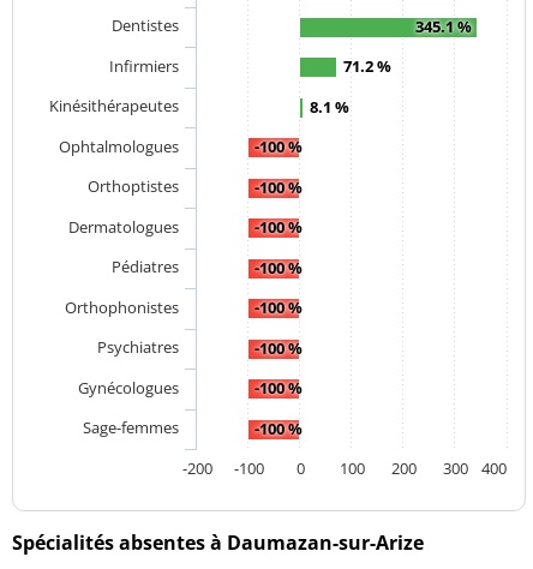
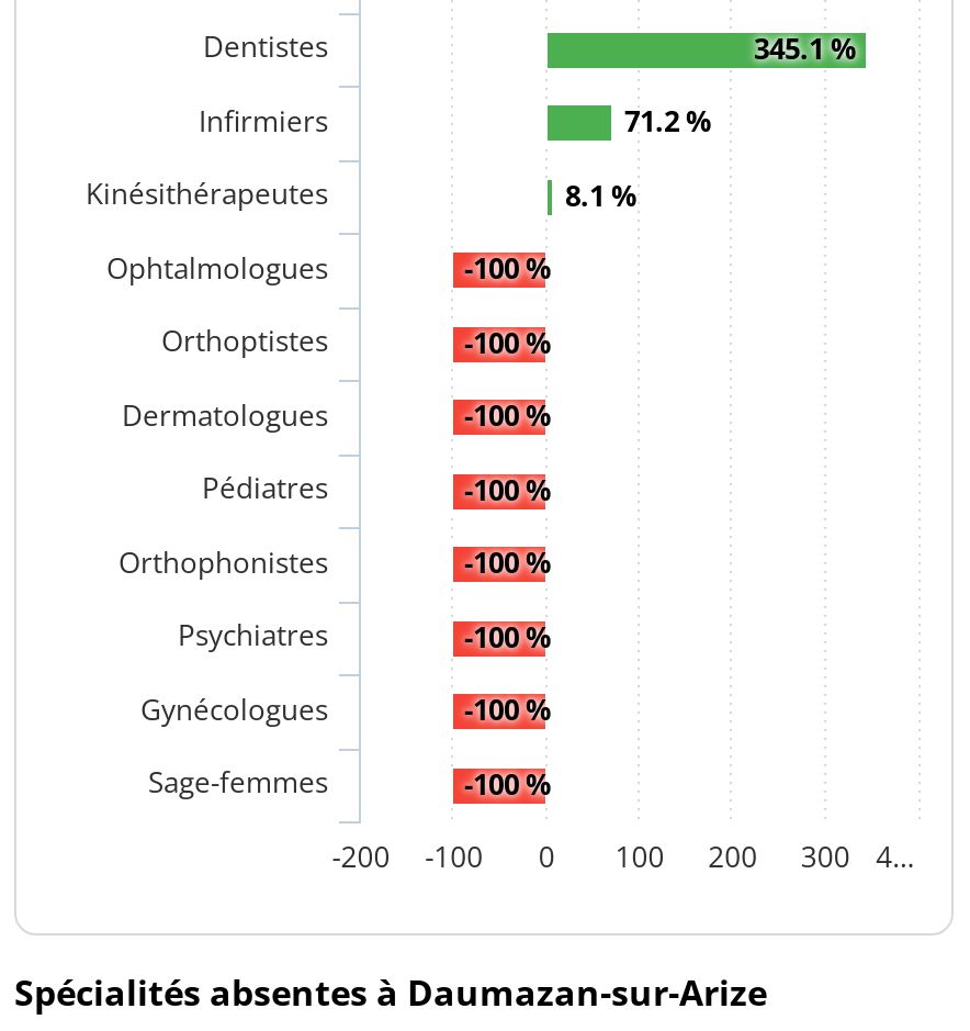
[182,457,507,479] -200 -100 0 100 200 300 400 -> [332,836,914,876] -200 -100 0 100 200 300 4…

